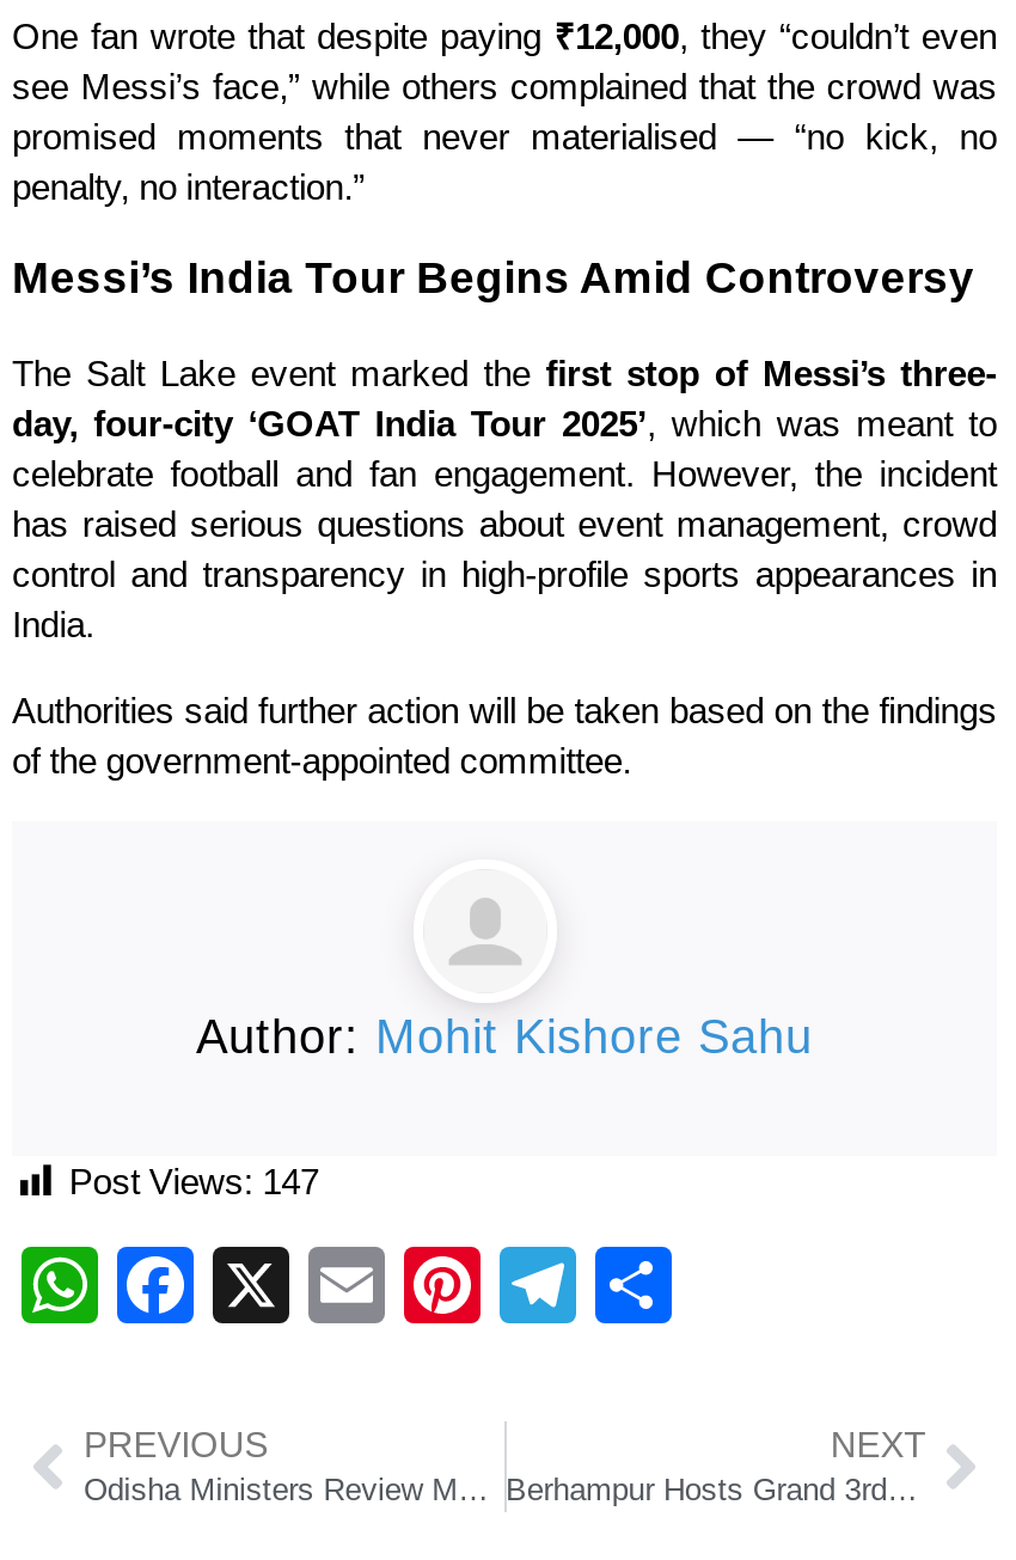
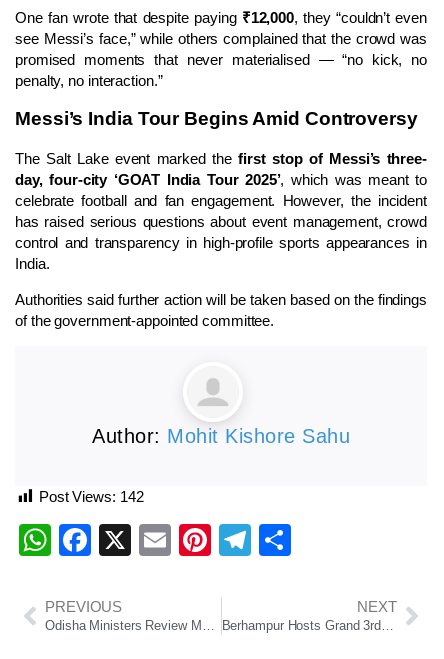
[69,1160,319,1200] Post Views: 147 -> [39,488,143,505] Post Views: 142

